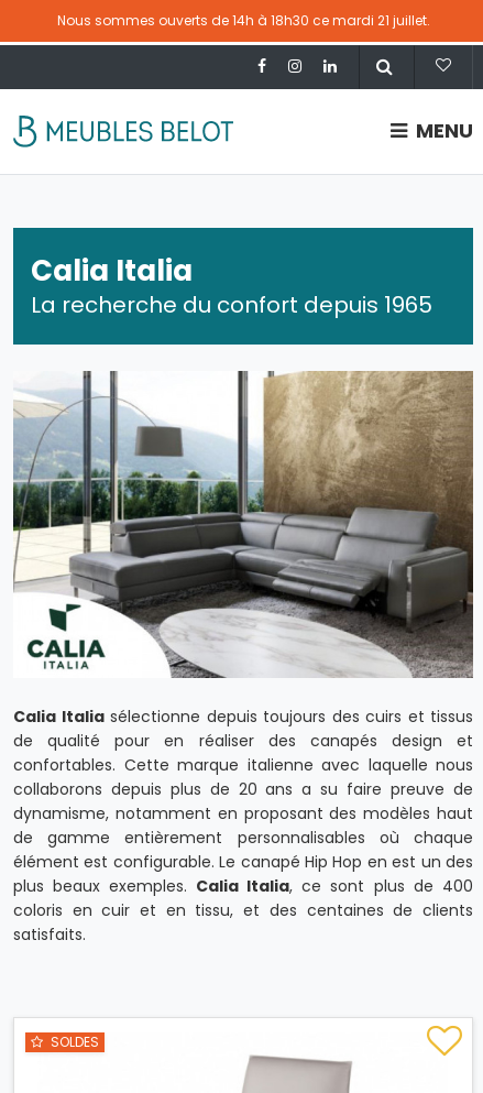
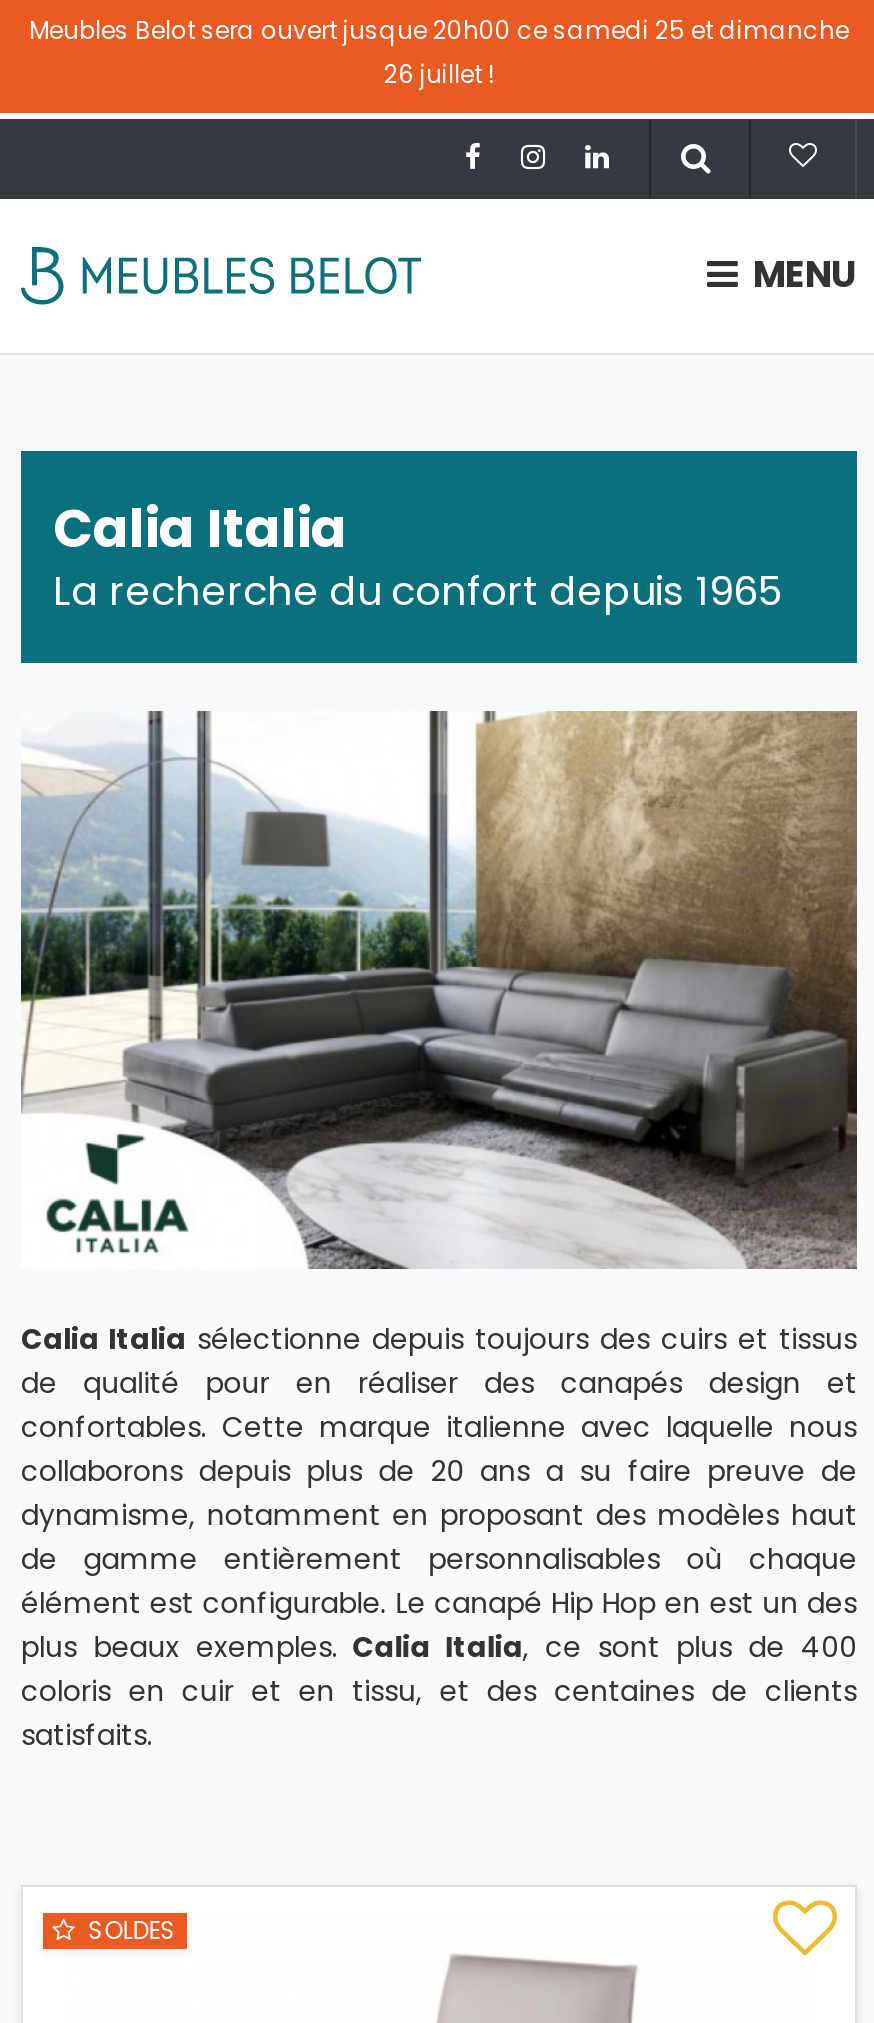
[57,11,430,30] Nous sommes ouverts de 14h à 18h30 ce mardi 21 juillet. -> [29,13,849,91] Meubles Belot sera ouvert jusque 20h00 ce samedi 25 et dimanche | 26 juillet !

